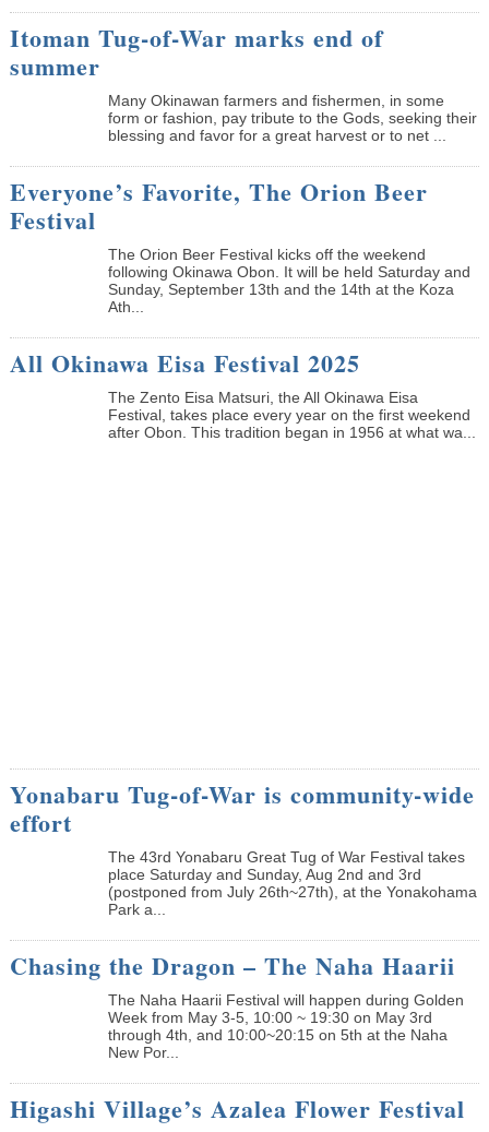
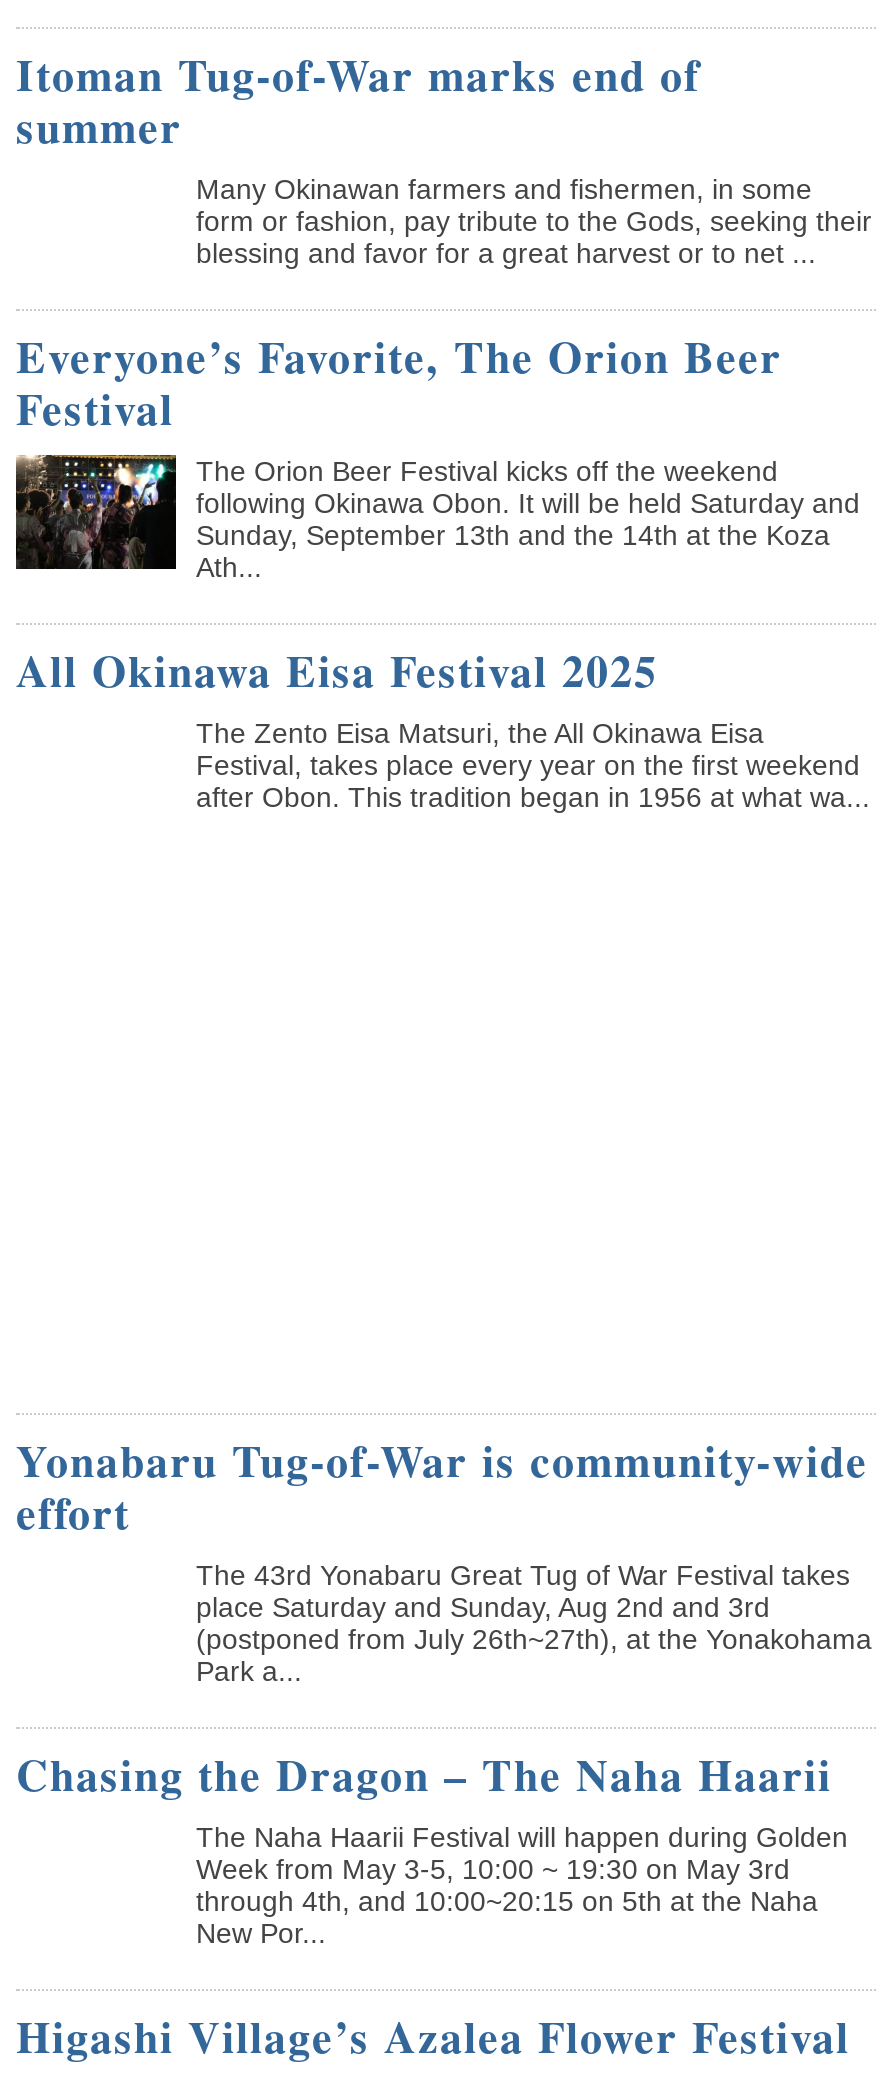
none -> [14,453,178,571] [image]

